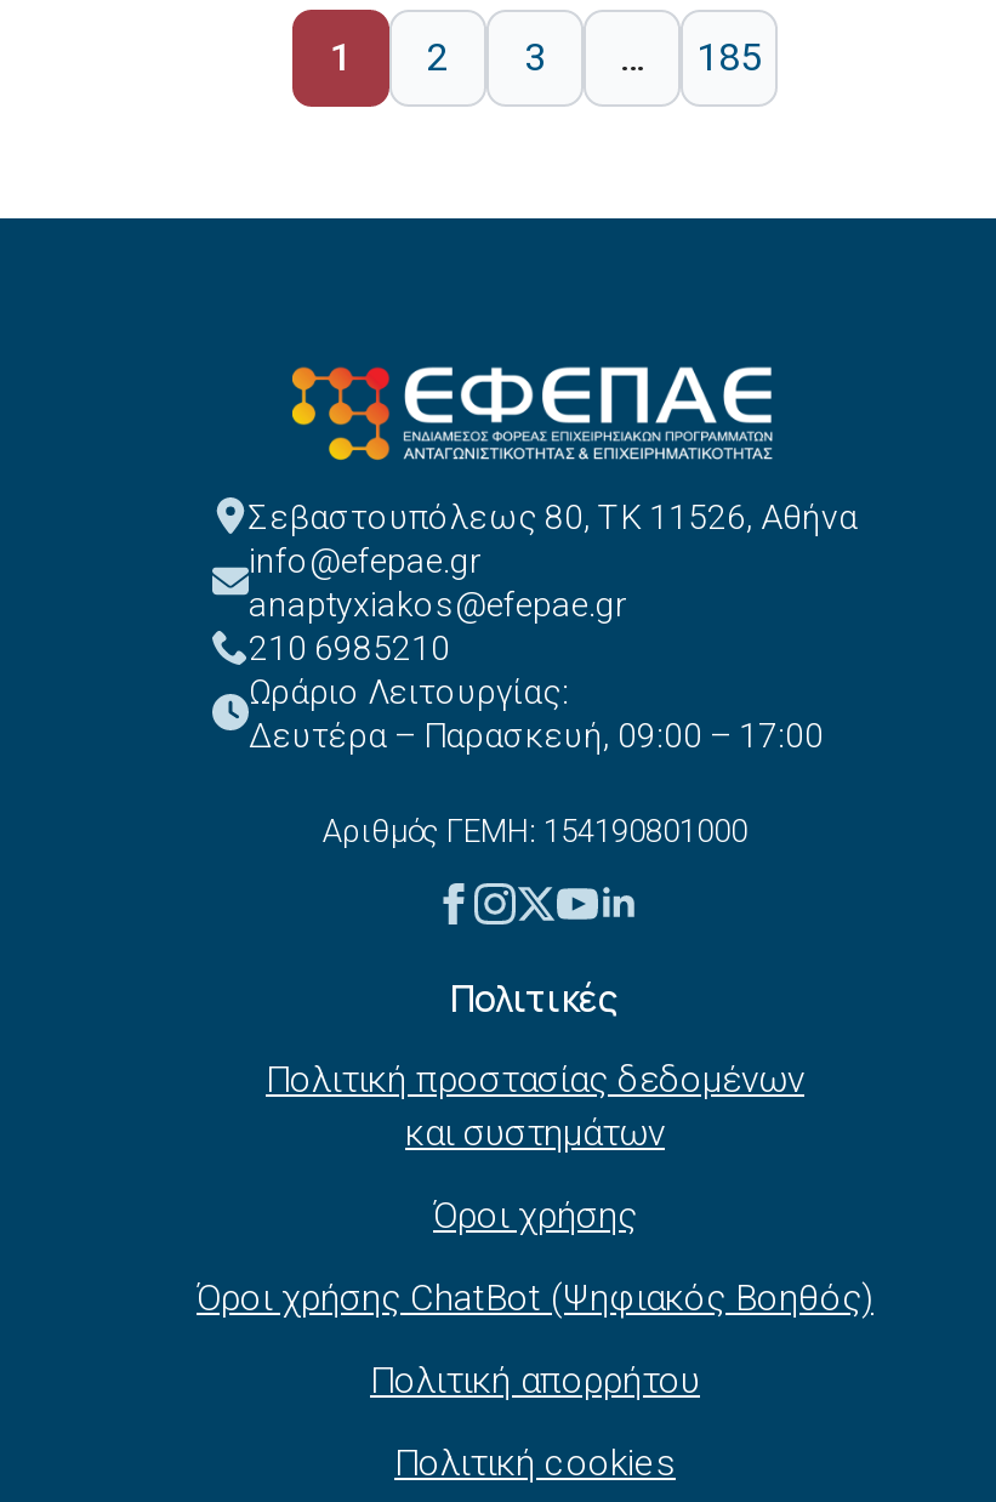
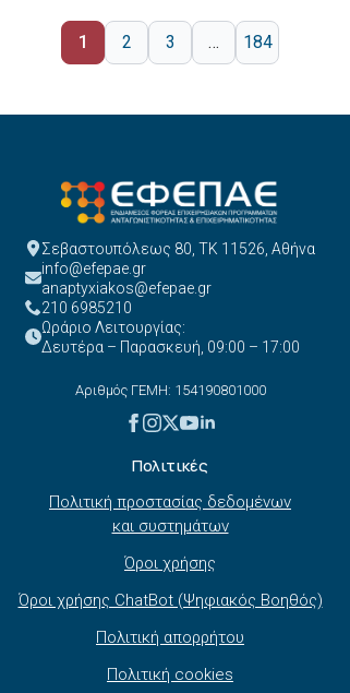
[696,34,762,80] 185 -> [243,32,272,52] 184

